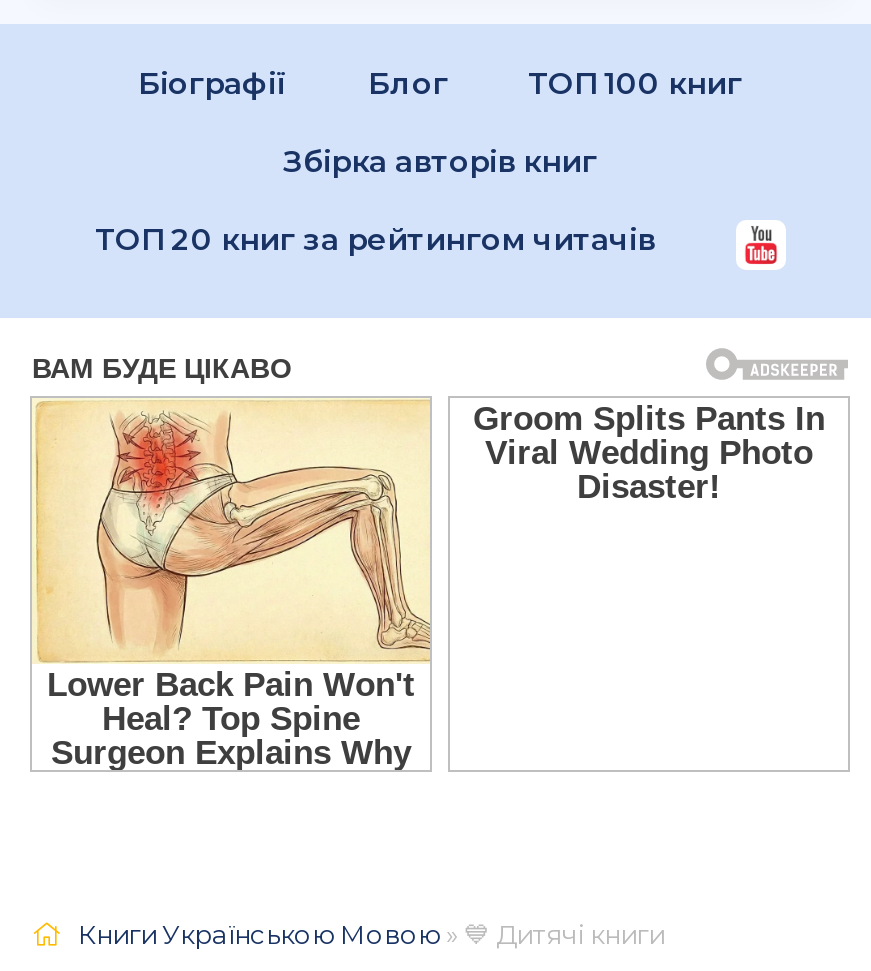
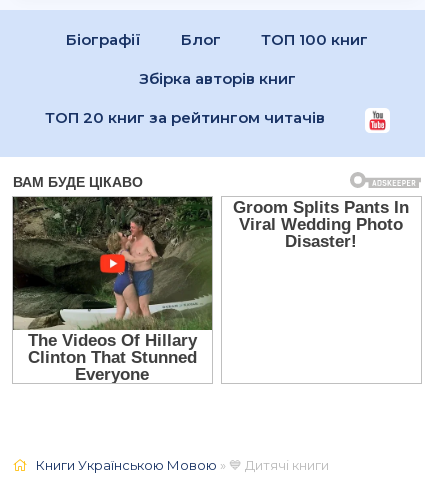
[32,398,432,772] [image] -> [12,196,213,384] [image]

